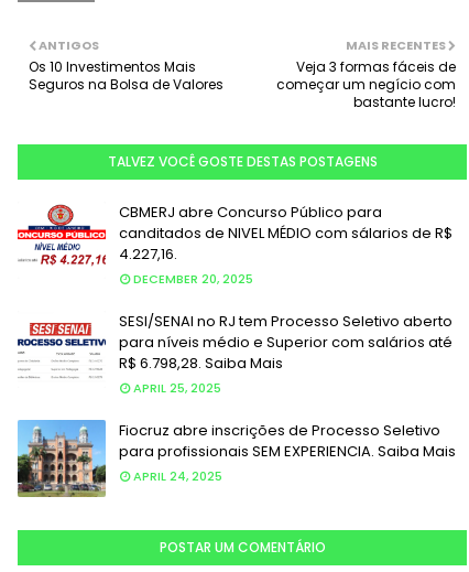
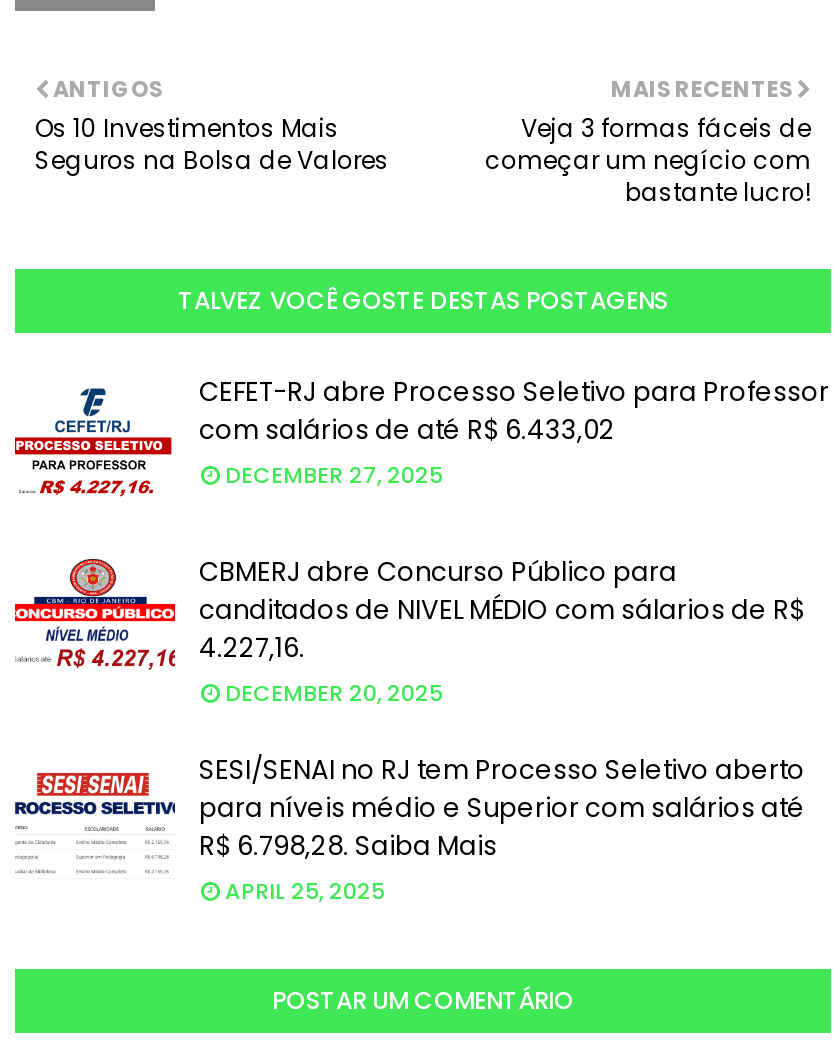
none -> [13,373,829,497] [image] | CEFET-RJ abre Processo Seletivo para Professor | com salários de até R$ 6.433,02 | DECEMBER 27, 2025
moved [28,202,452,397] -> [33,553,805,907]: [image] | CBMERJ abre Concurso Público para | canditados de NIVEL MÉDIO com sálarios de R$ | ... | R$ 6.798,28. Saiba Mais | APRIL 25, 2025
[17,419,456,498] [image] | Fiocruz abre inscrições de Processo Seletivo | para profissionais SEM EXPERIENCIA. Saiba Mais | APRIL 24, 2025 -> none

